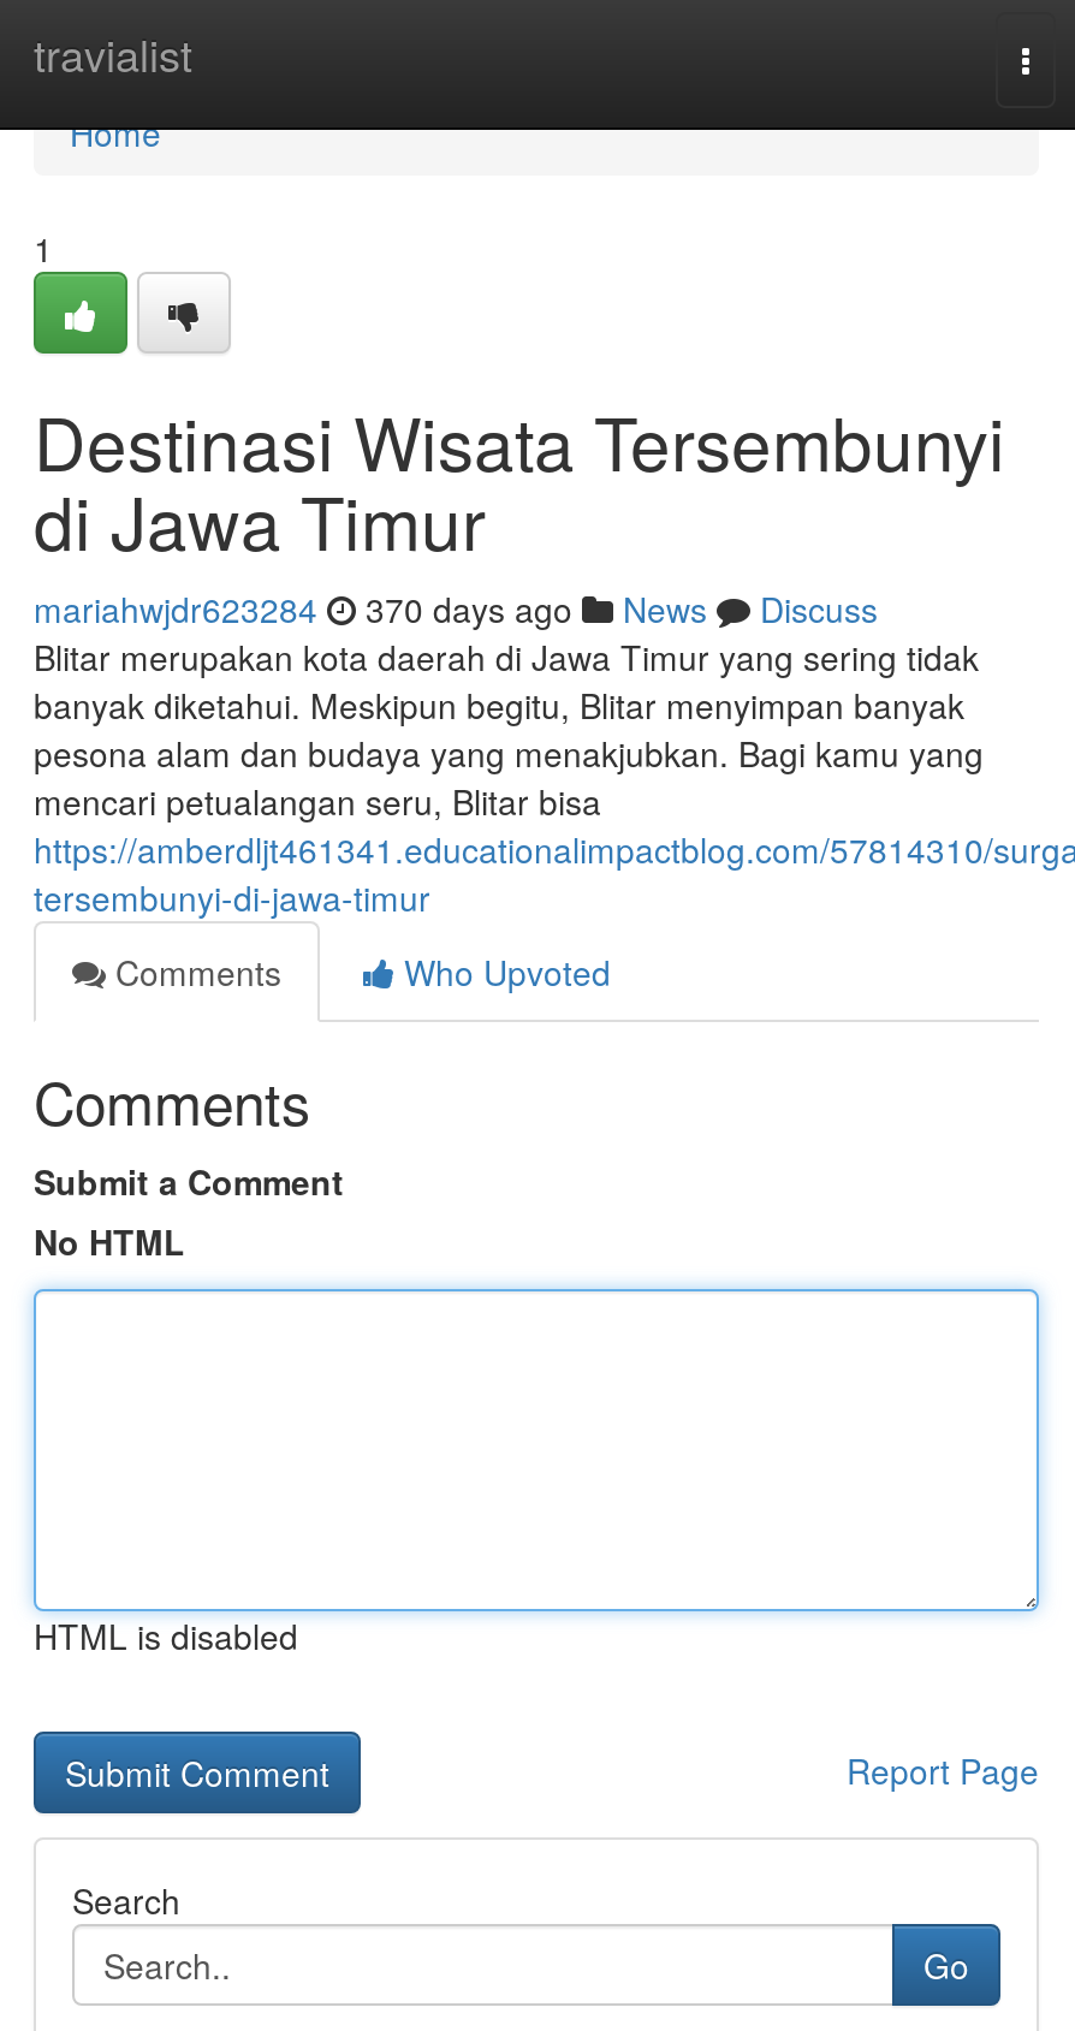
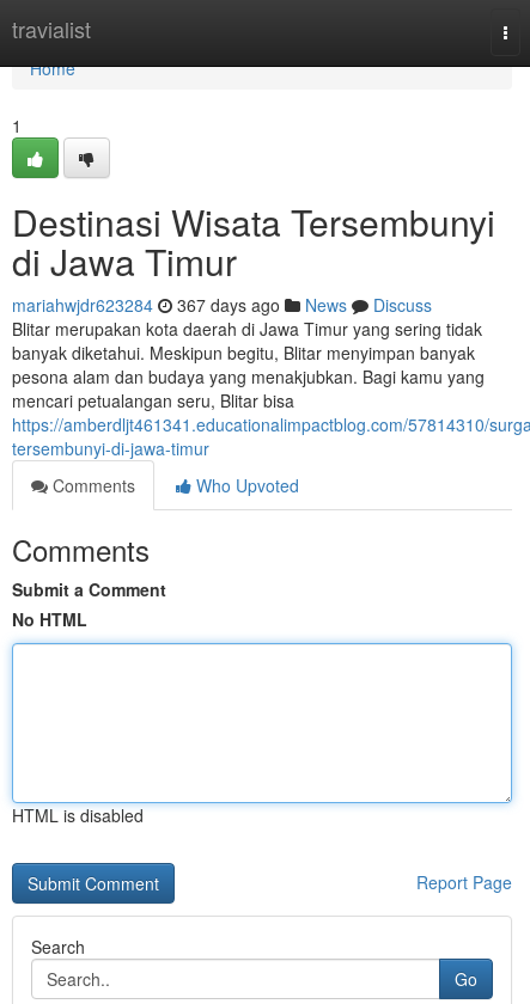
[34,584,878,633] mariahwjdr623284 370 days ago News Discuss -> [12,293,432,317] mariahwjdr623284 367 days ago News Discuss

